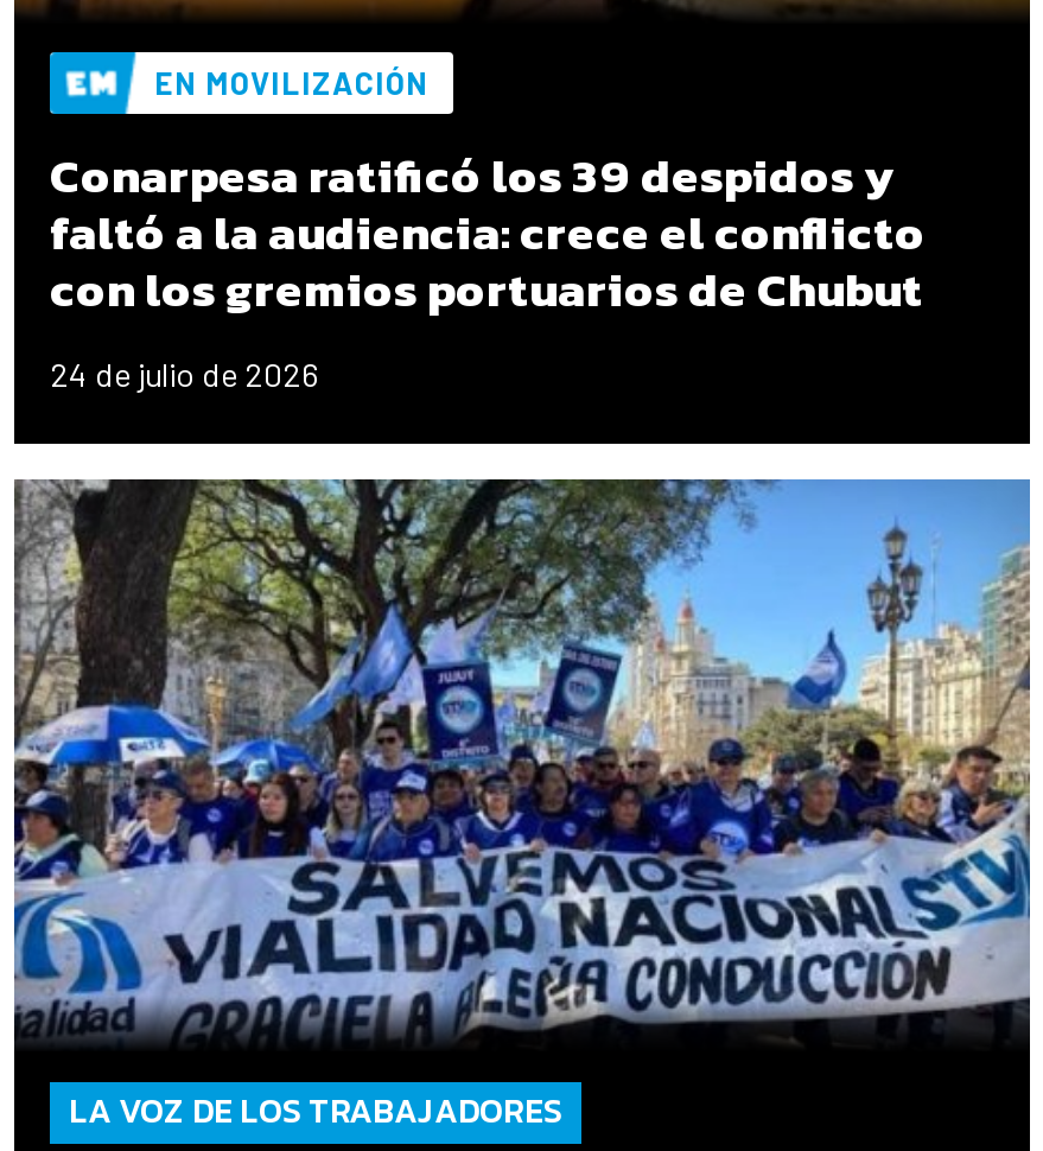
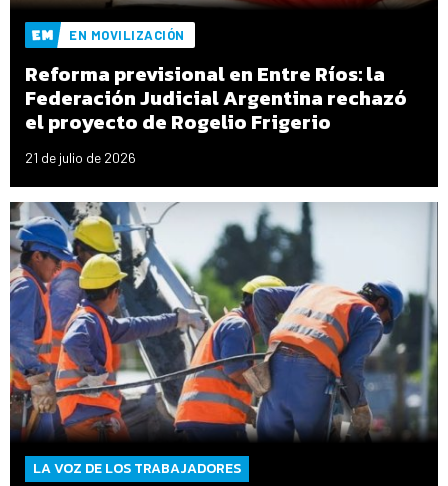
[50,139,926,393] Conarpesa ratificó los 39 despidos y | faltó a la audiencia: crece el conflicto | con los gremios portuarios de Chubut | 24 de julio de 2026 -> [25,59,407,166] Reforma previsional en Entre Ríos: la | Federación Judicial Argentina rechazó | el proyecto de Rogelio Frigerio | 21 de julio de 2026
[12,477,1032,1042] [image] -> [9,201,439,440] [image]

